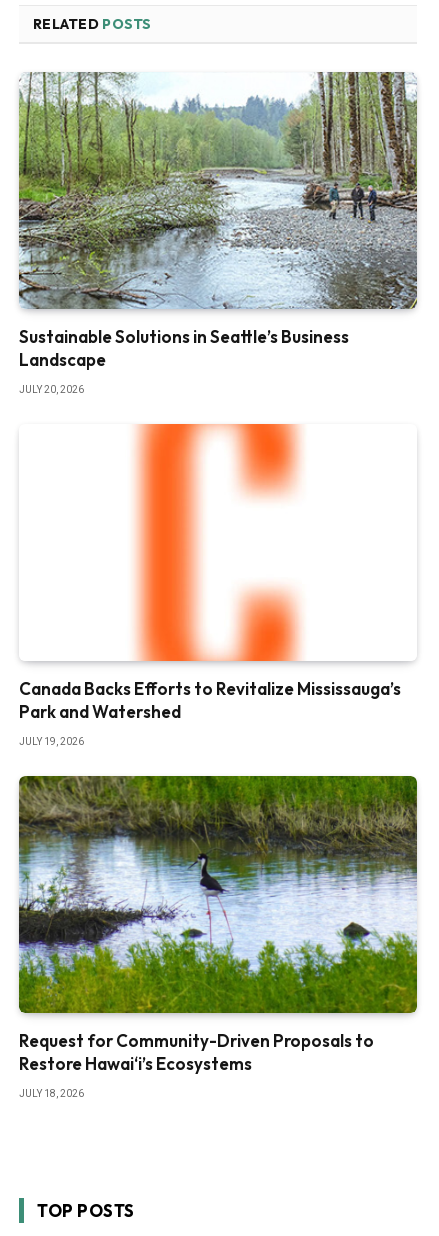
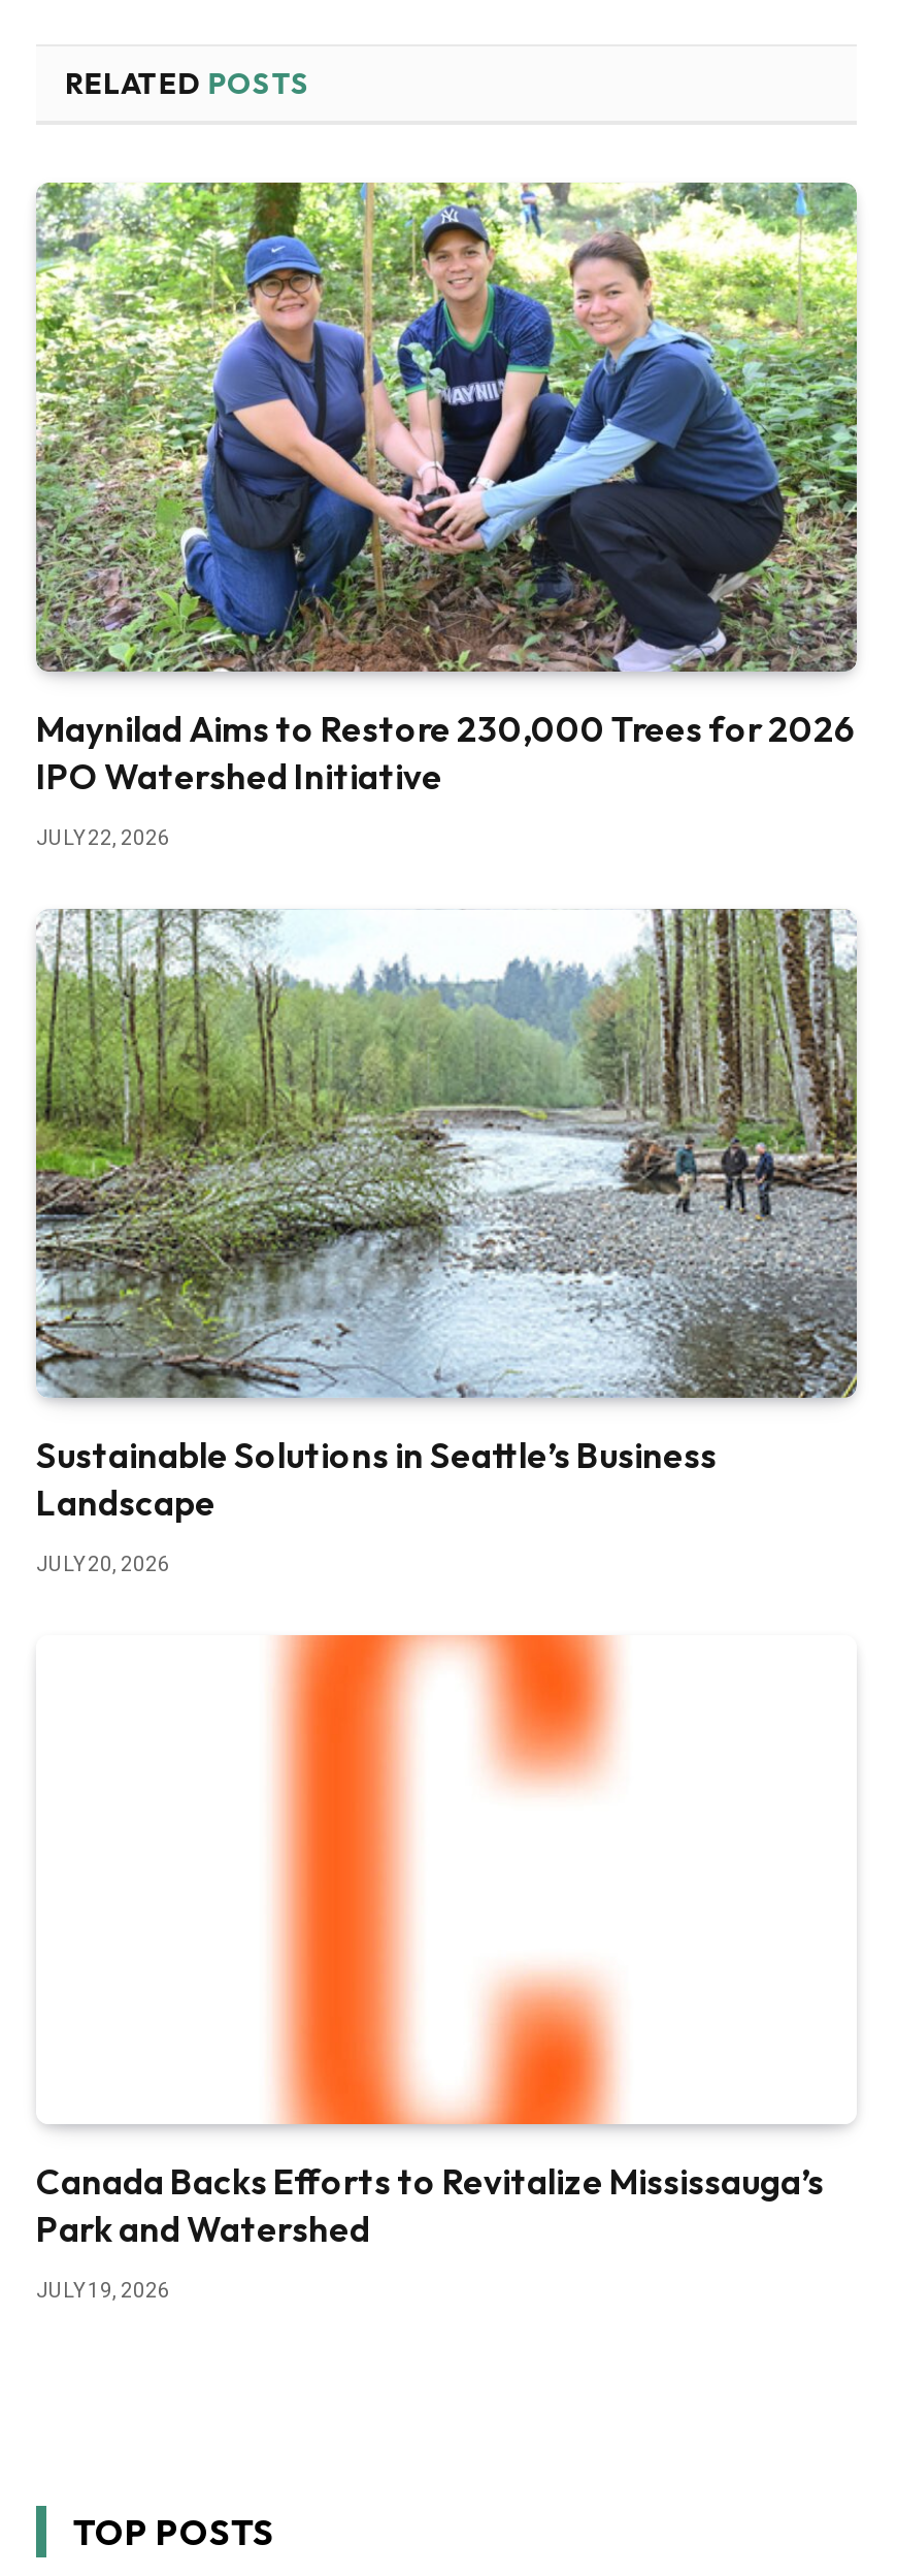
none -> [34,181,859,849] [image] | Maynilad Aims to Restore 230,000 Trees for 2026 | IPO Watershed Initiative | JULY 22, 2026
moved [16,70,419,747] -> [30,905,861,2301]: [image] | Sustainable Solutions in Seattle’s Business | Landscape | JULY 20, 2026 | Canada Backs Efforts to Revitalize Mississauga’s | Park and Watershed | JULY 19, 2026
[18,775,418,1099] [image] | Request for Community-Driven Proposals to | Restore Hawai‘i’s Ecosystems | JULY 18, 2026 -> none

